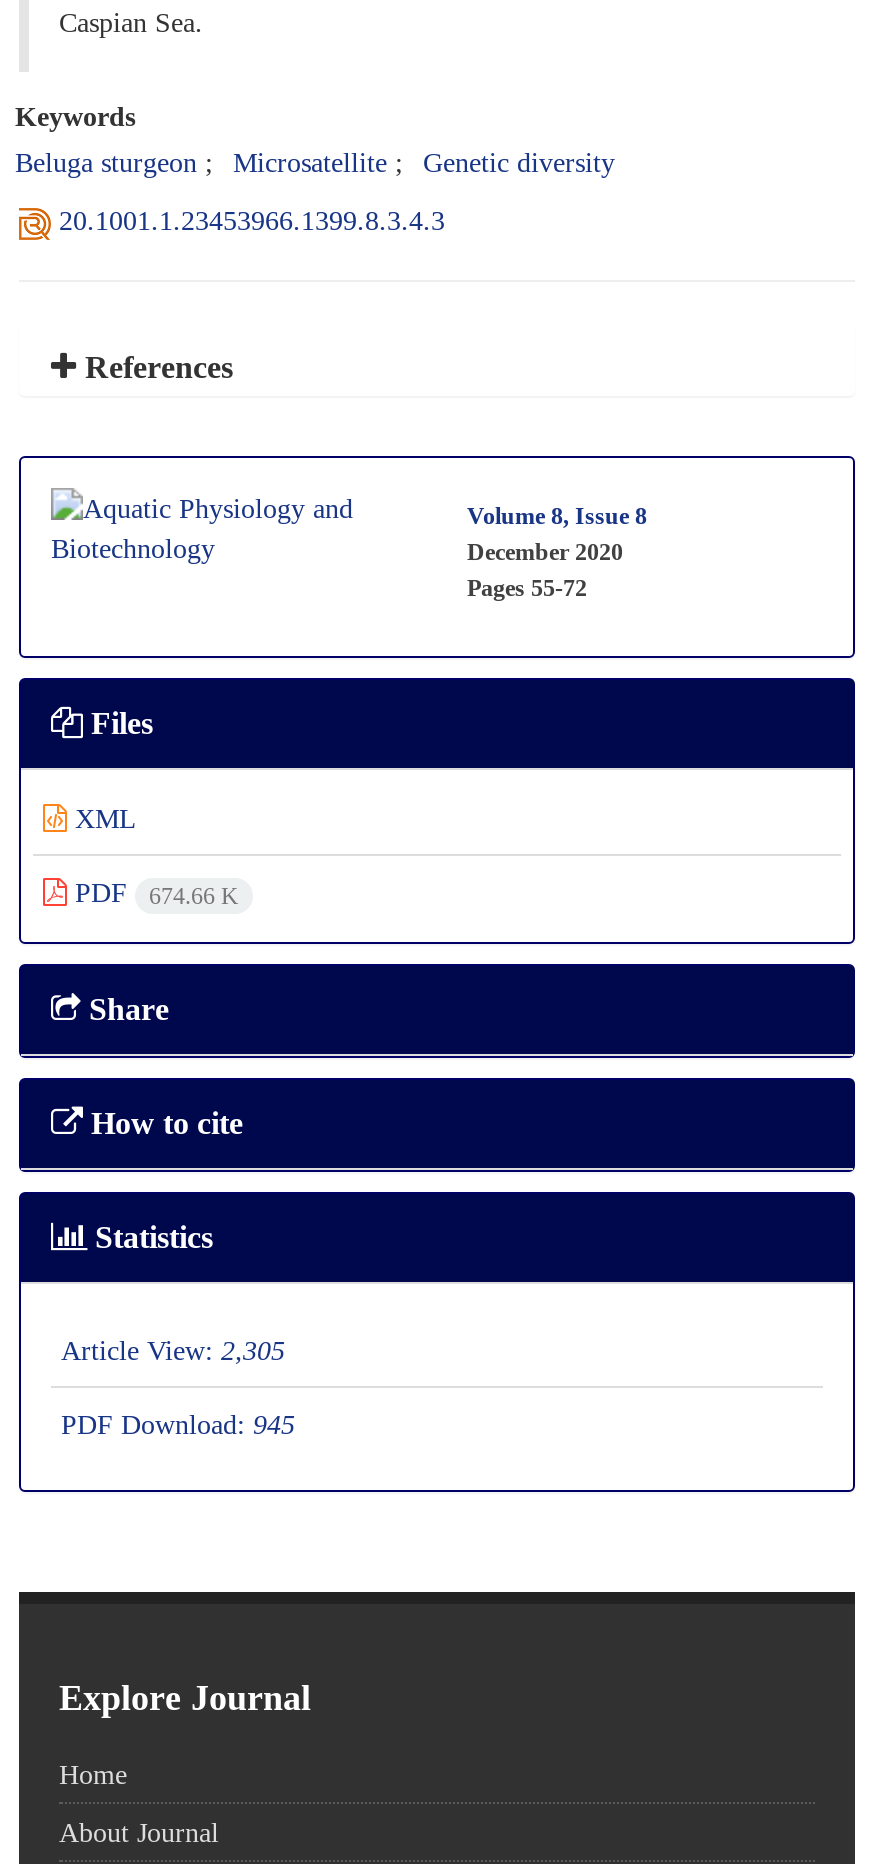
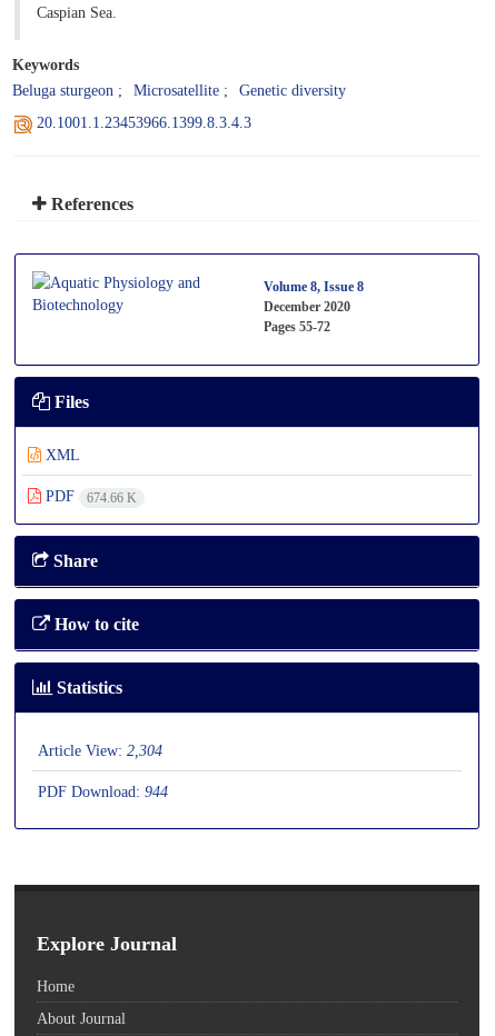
[61,1334,285,1366] Article View: 2,305 -> [38,741,162,759] Article View: 2,304
[61,1408,295,1440] PDF Download: 945 -> [38,782,168,800] PDF Download: 944

